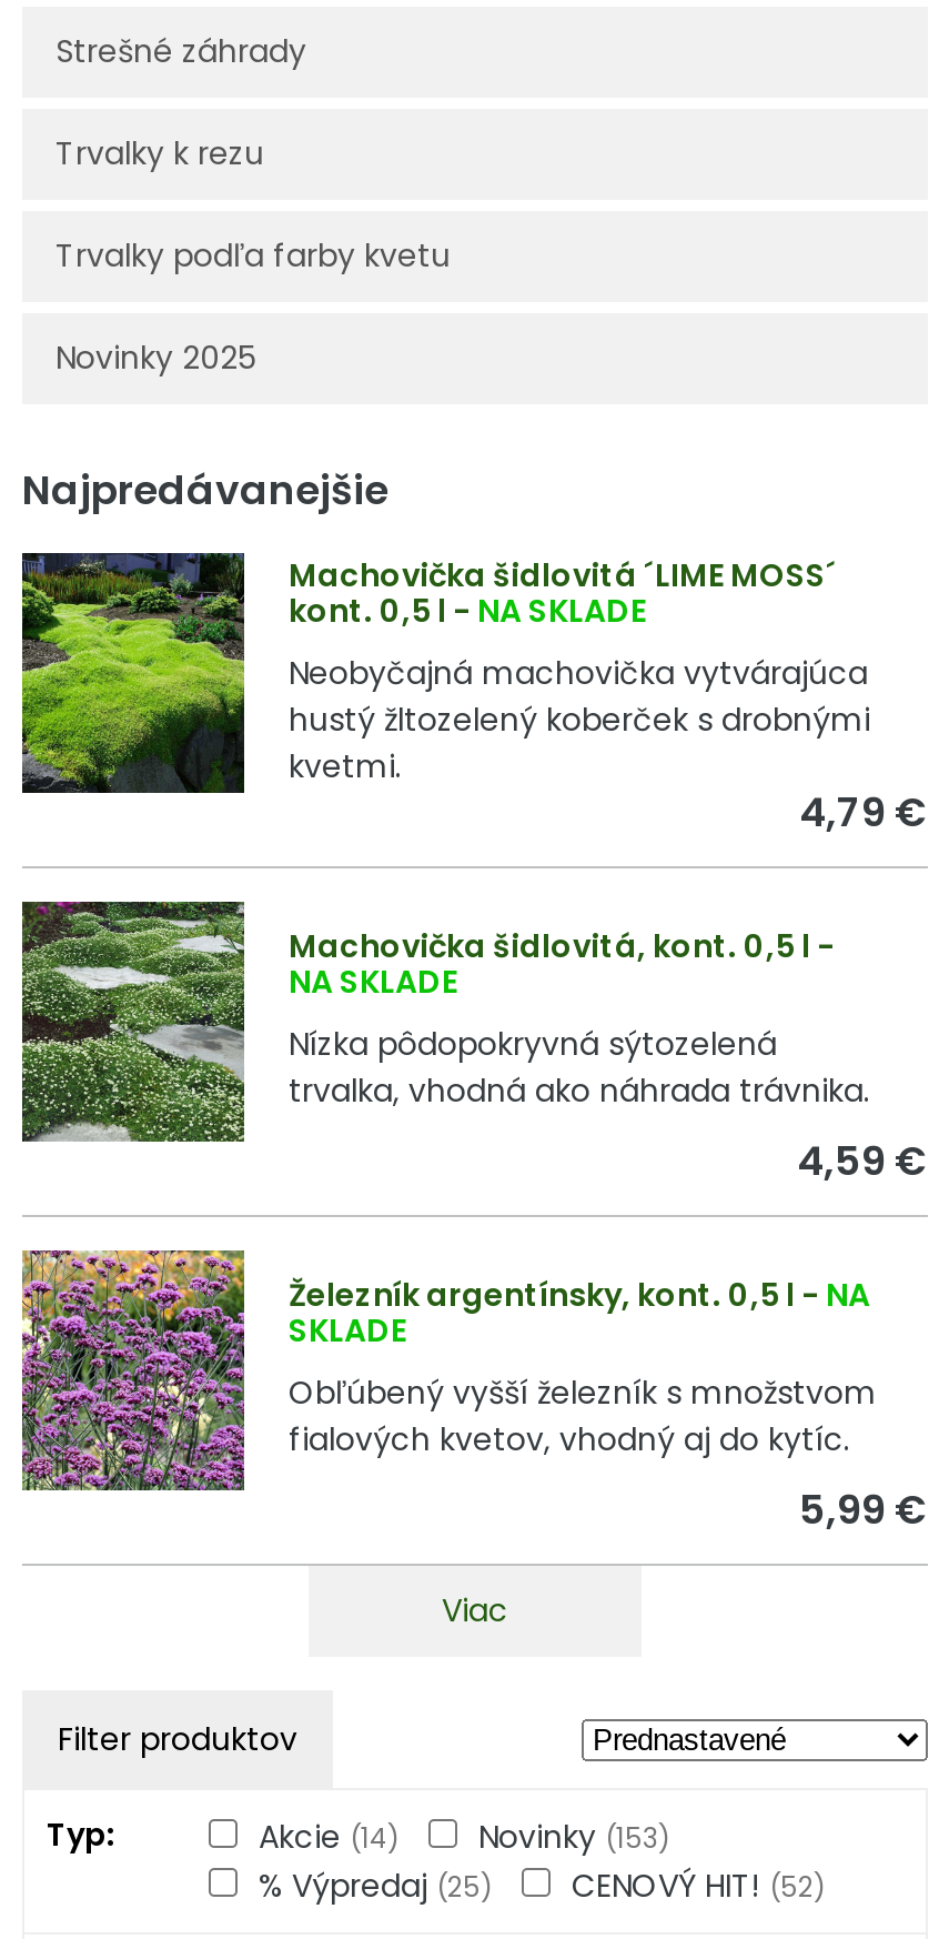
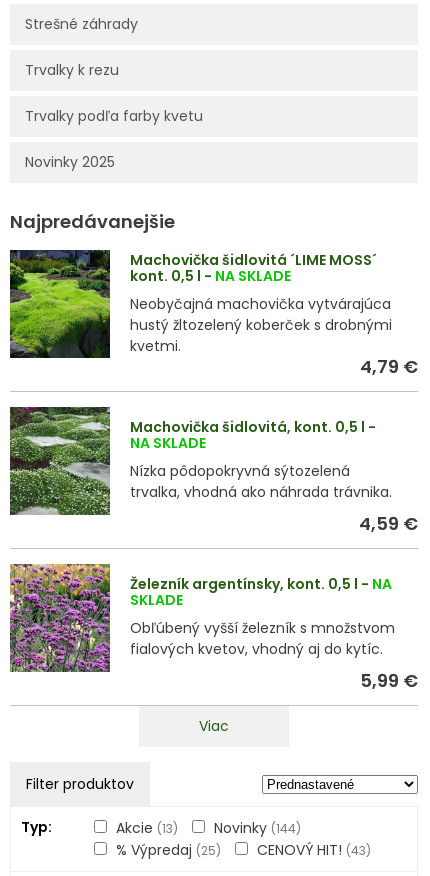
[259,1815,398,1859] Akcie (14) -> [116,818,178,838] Akcie (13)
[478,1815,669,1859] Novinky (153) -> [214,818,301,838] Novinky (144)
[259,1863,825,1908] % Výpredaj (25) CENOVÝ HIT! (52) -> [116,840,371,860] % Výpredaj (25) CENOVÝ HIT! (43)

